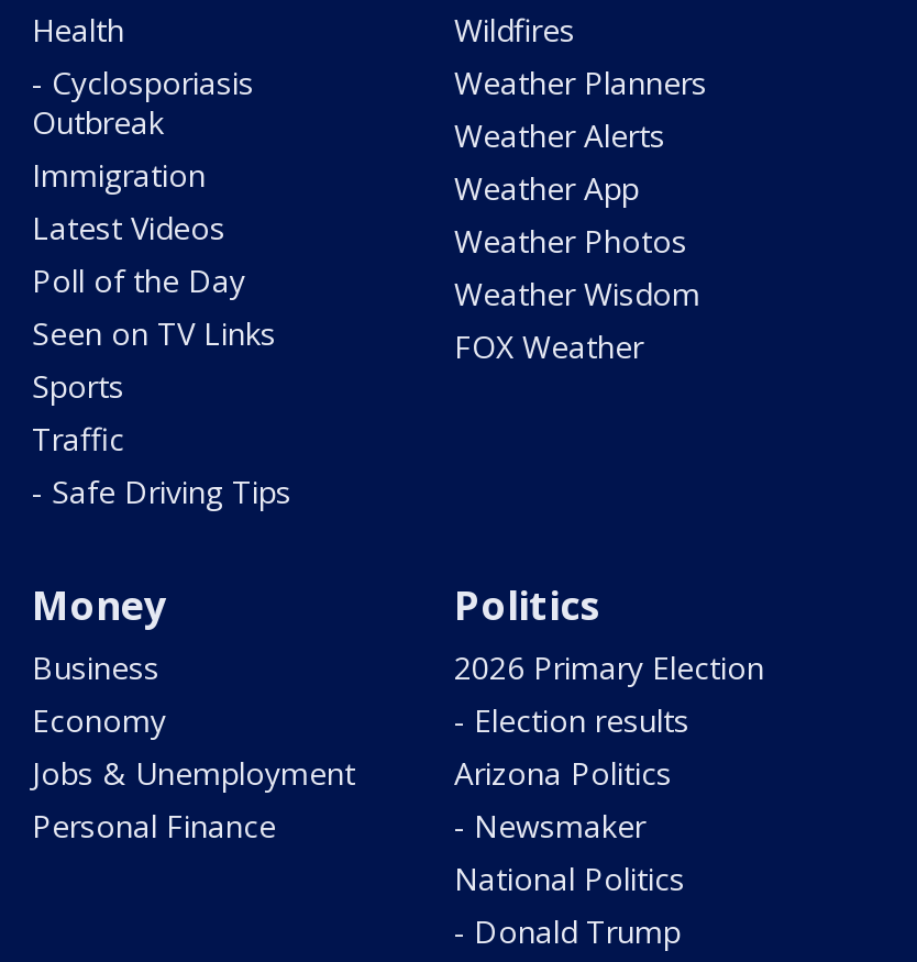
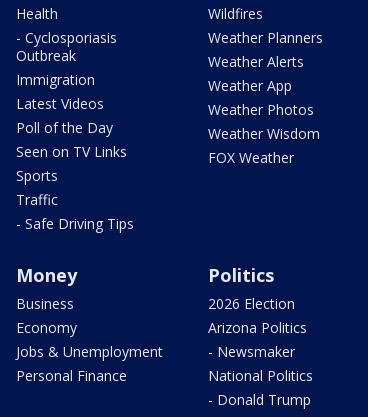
[454,646,764,741] 2026 Primary Election | - Election results -> [208,294,295,313] 2026 Election

